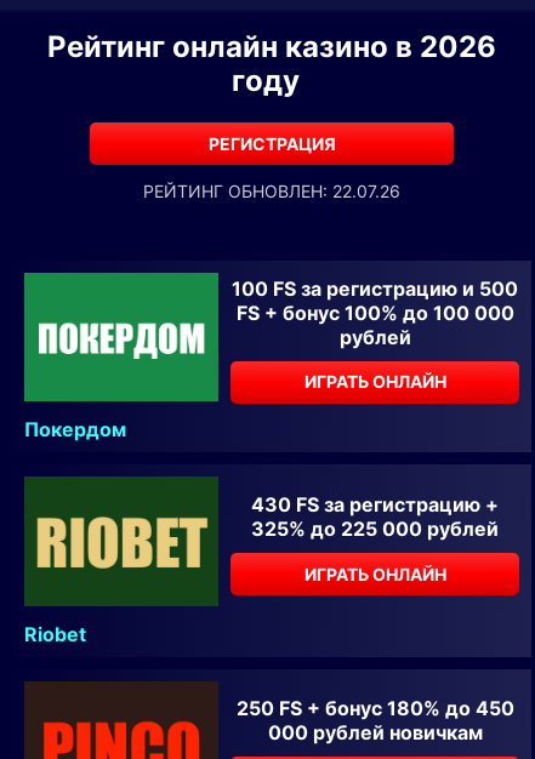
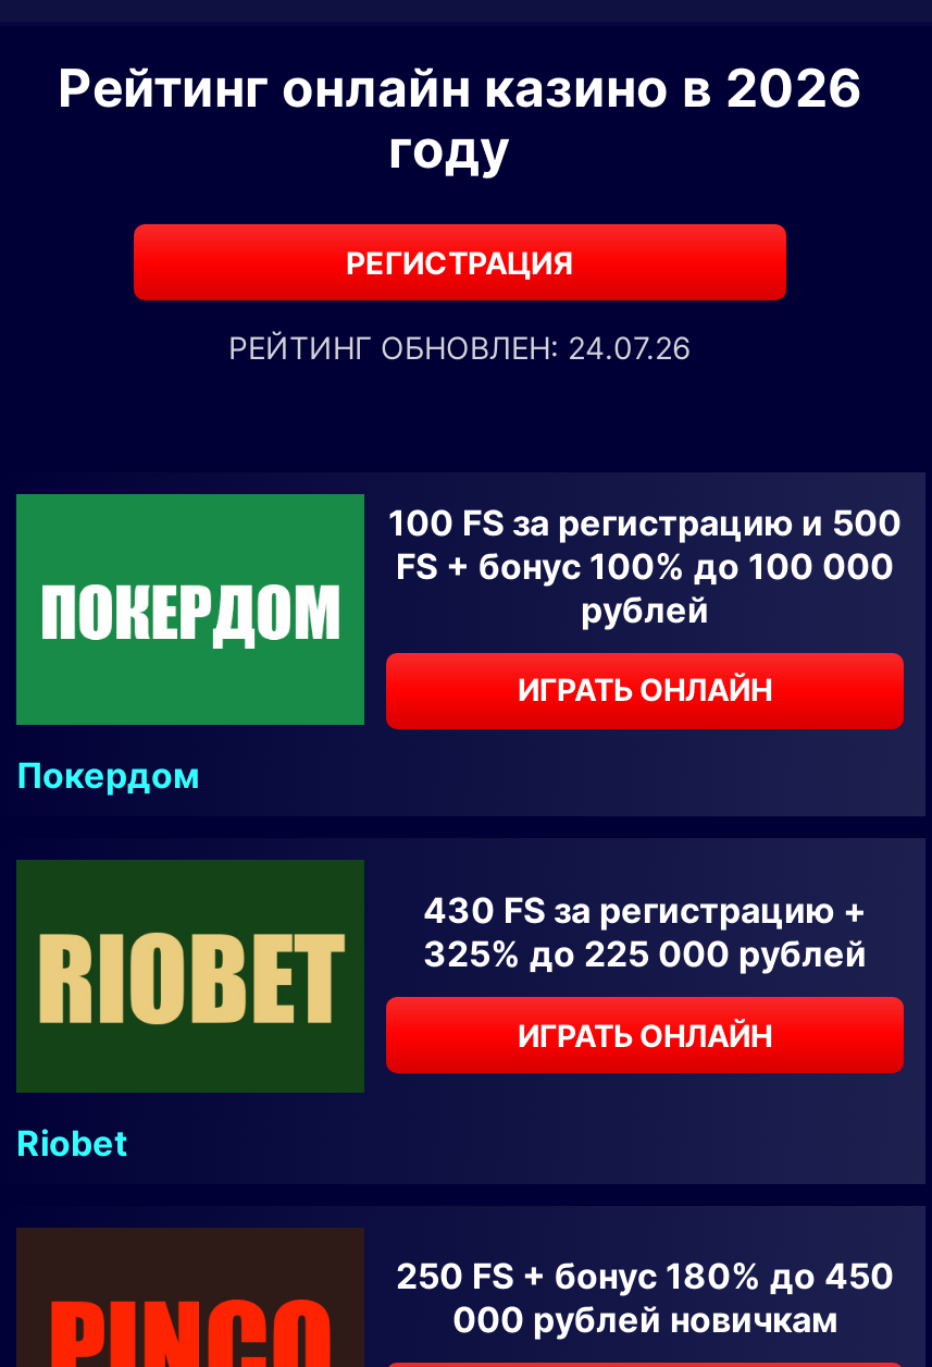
[143,181,400,201] РЕЙТИНГ ОБНОВЛЕН: 22.07.26 -> [228,329,692,366] РЕЙТИНГ ОБНОВЛЕН: 24.07.26

